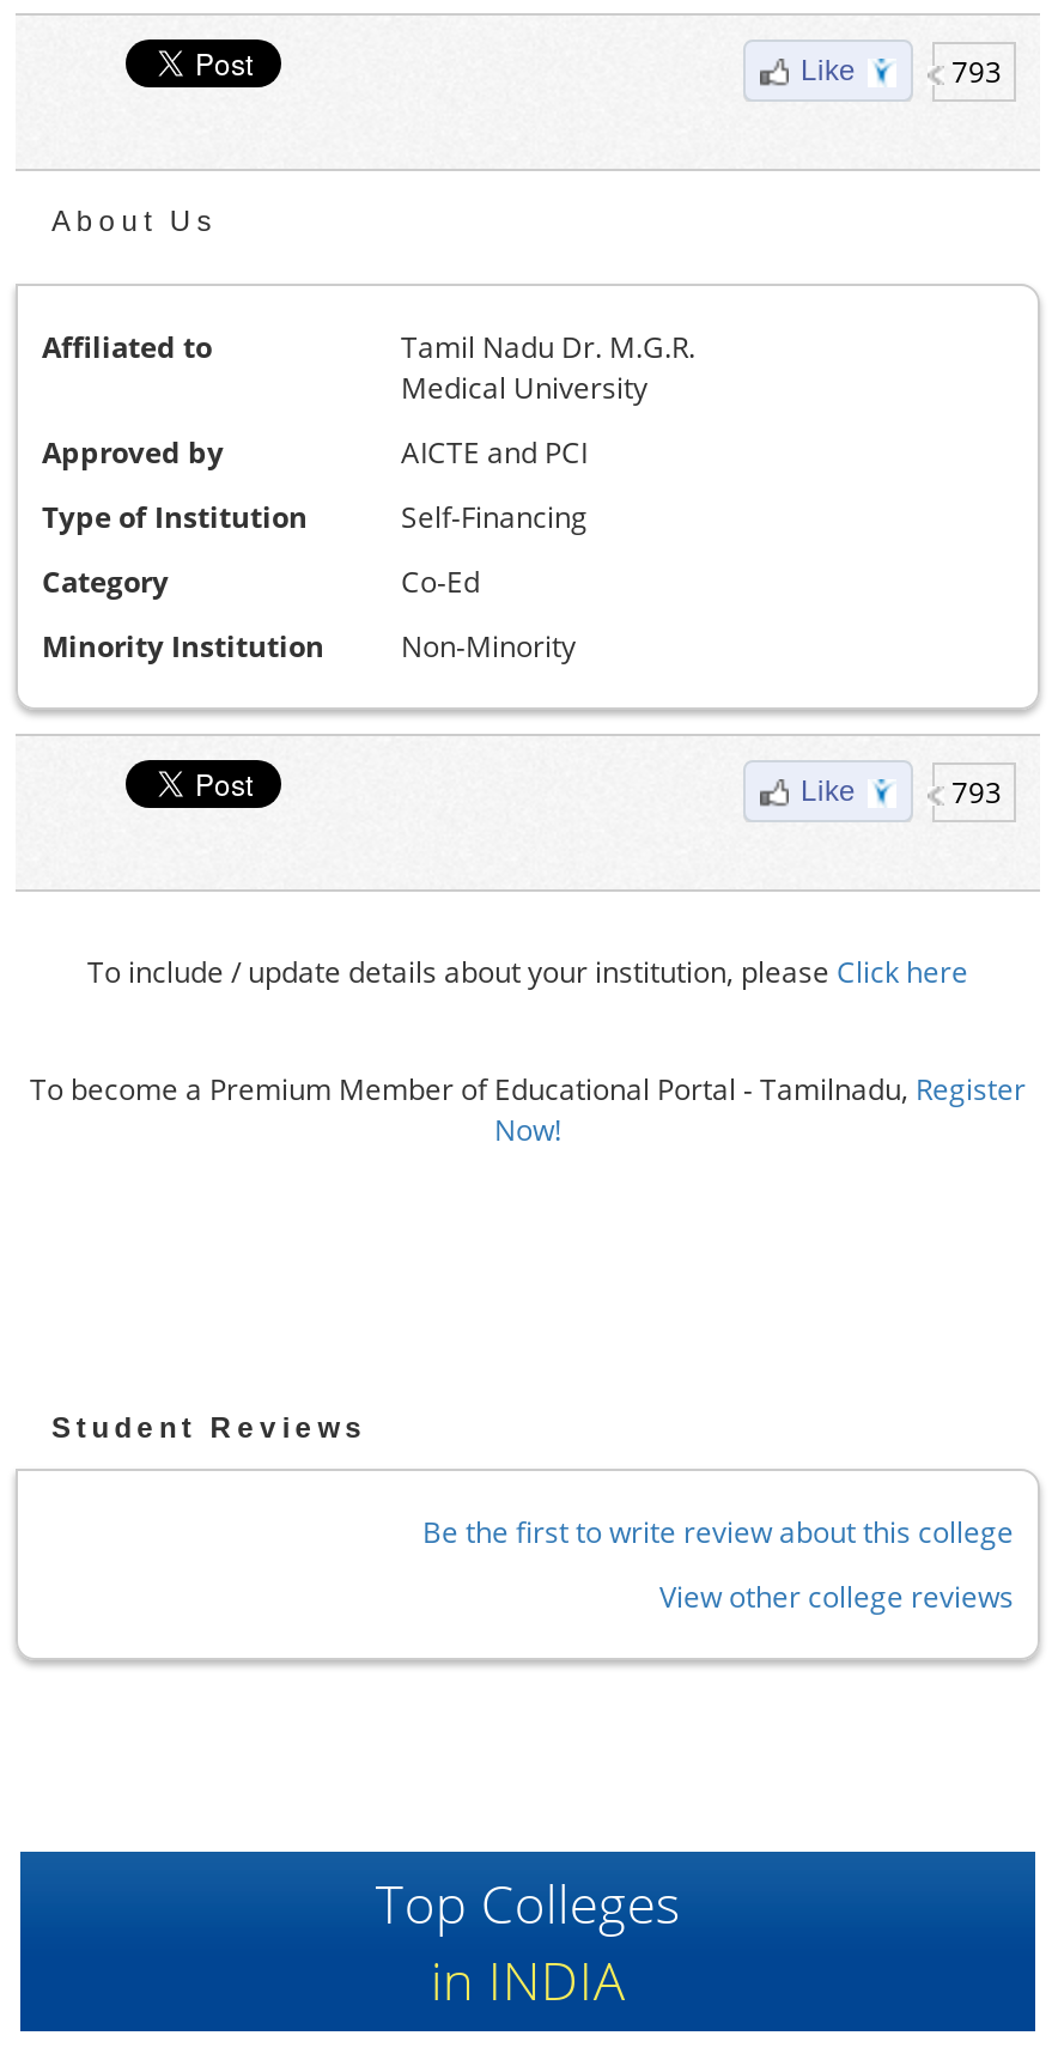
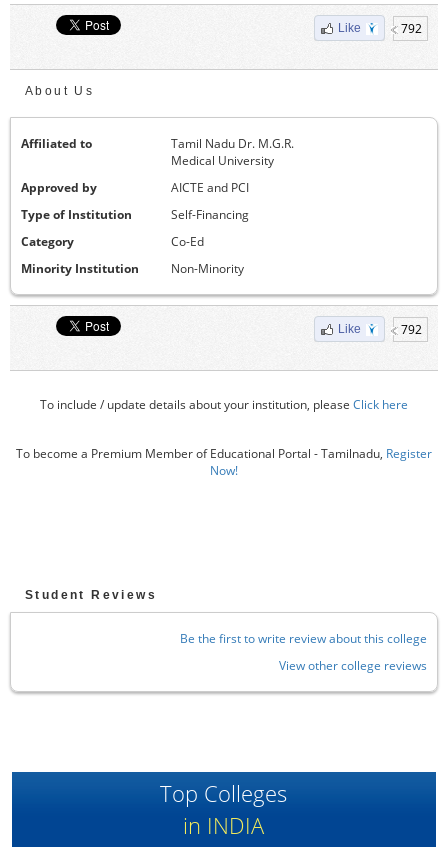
[951,52,1002,93] 793 -> [401,20,422,37] 792
[951,773,1002,814] 793 -> [401,321,422,338] 792

